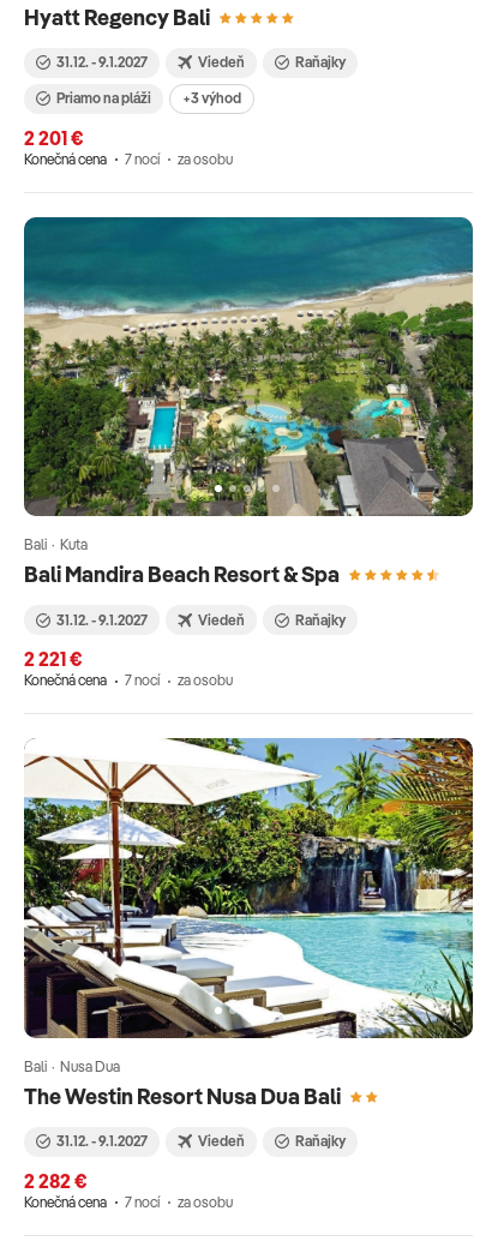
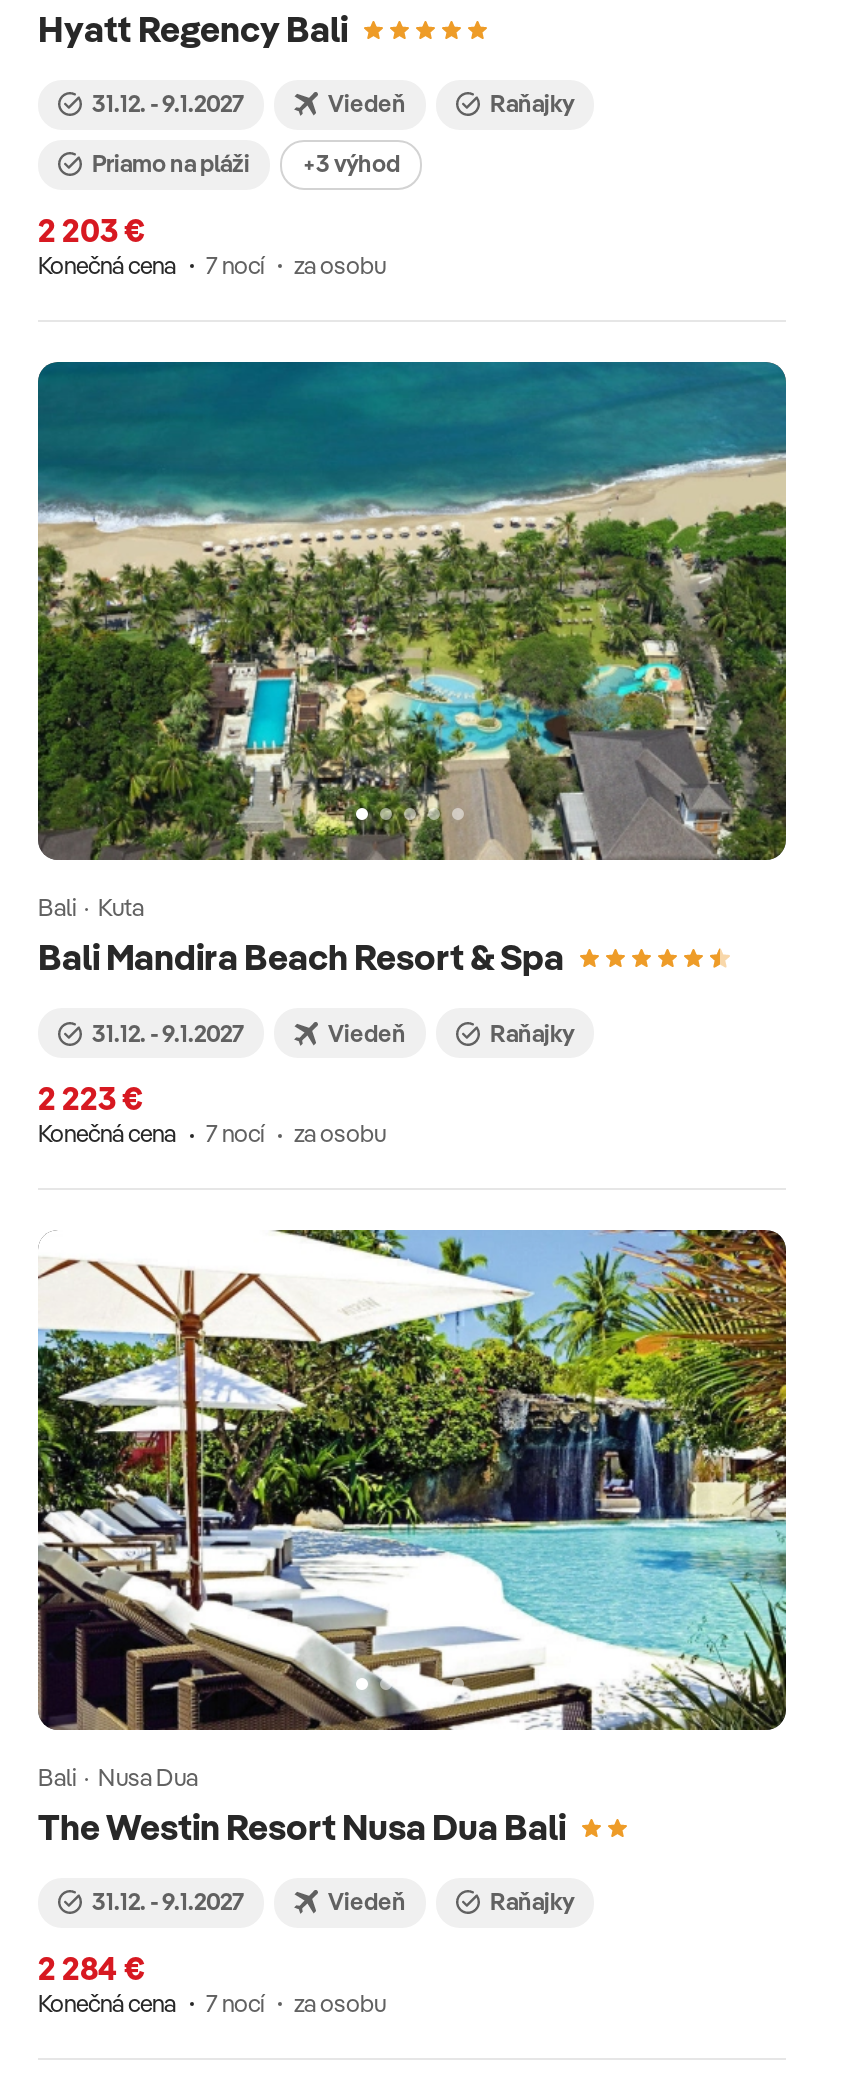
[24,126,83,150] 2 201 € -> [38,210,144,250] 2 203 €
[24,647,82,671] 2 221 € -> [38,1079,142,1119] 2 223 €
[24,1169,86,1193] 2 282 € -> [38,1947,144,1987] 2 284 €

